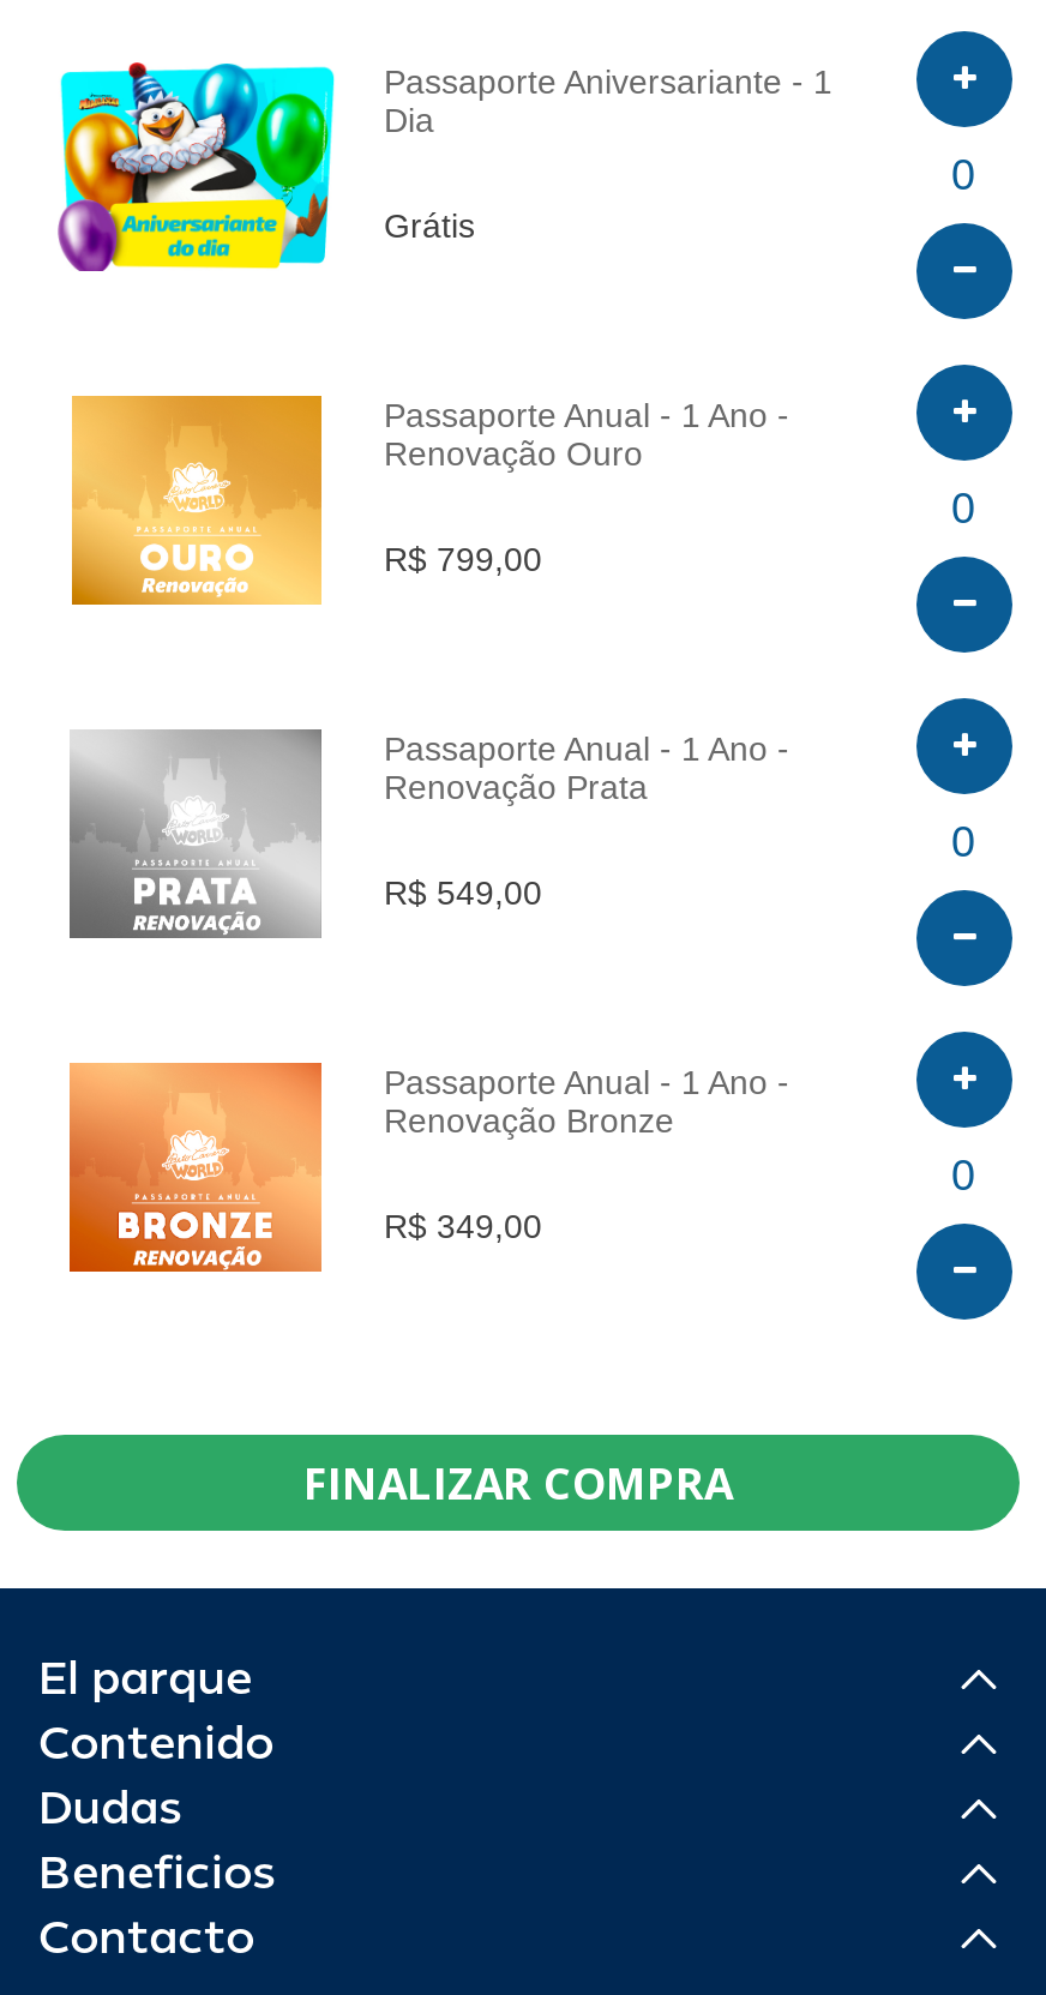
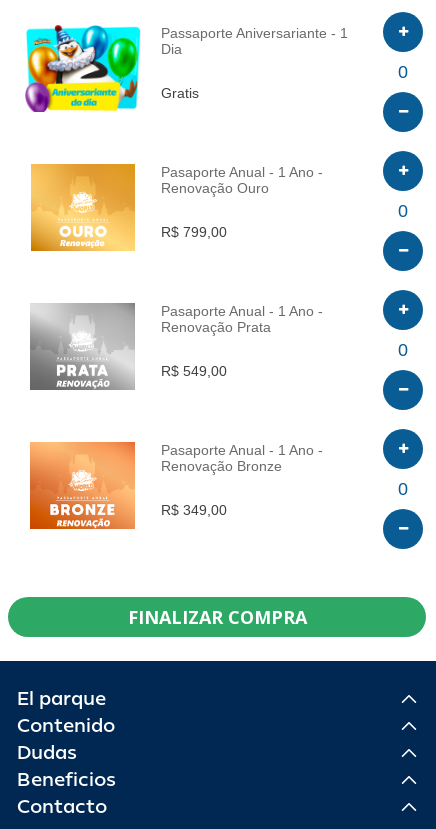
[384,205,475,244] Grátis -> [161,84,199,100] Gratis
[384,396,789,434] Passaporte Anual - 1 Ano - -> [161,164,323,180] Pasaporte Anual - 1 Ano -
[384,729,789,768] Passaporte Anual - 1 Ano - -> [161,303,323,319] Pasaporte Anual - 1 Ano -
[384,1063,789,1101] Passaporte Anual - 1 Ano - -> [161,442,323,458] Pasaporte Anual - 1 Ano -

